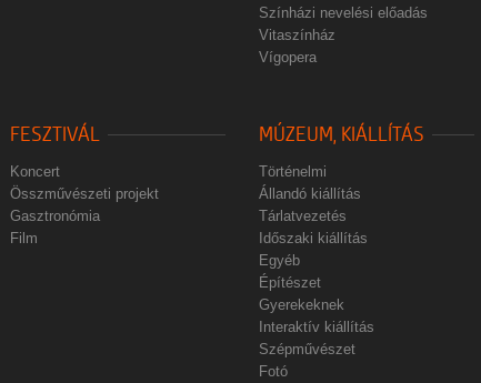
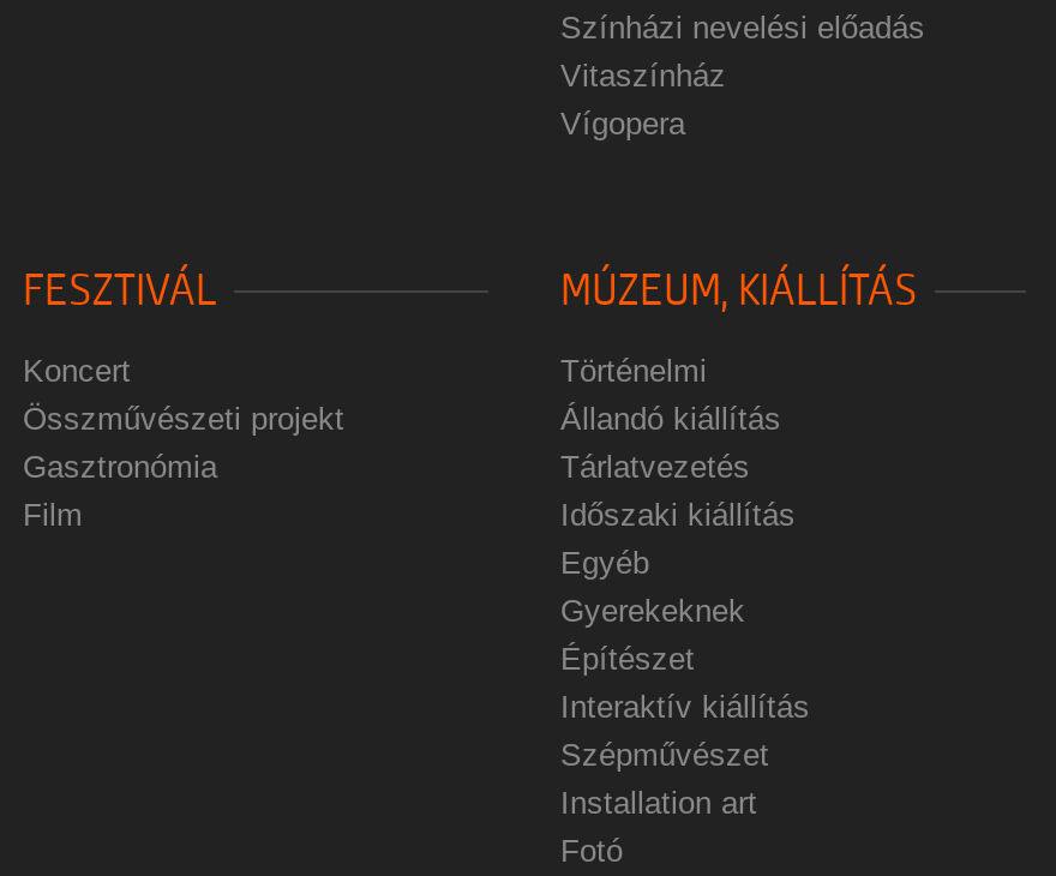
moved [259,296,344,313] -> [560,592,745,628]: Gyerekeknek
none -> [560,784,757,820] Installation art

